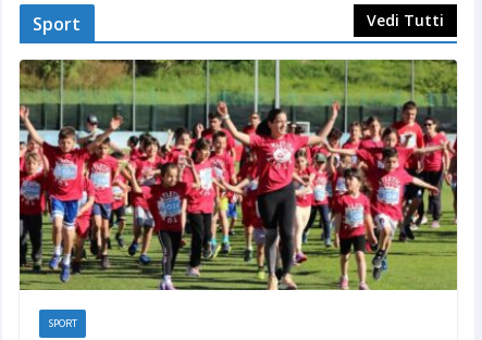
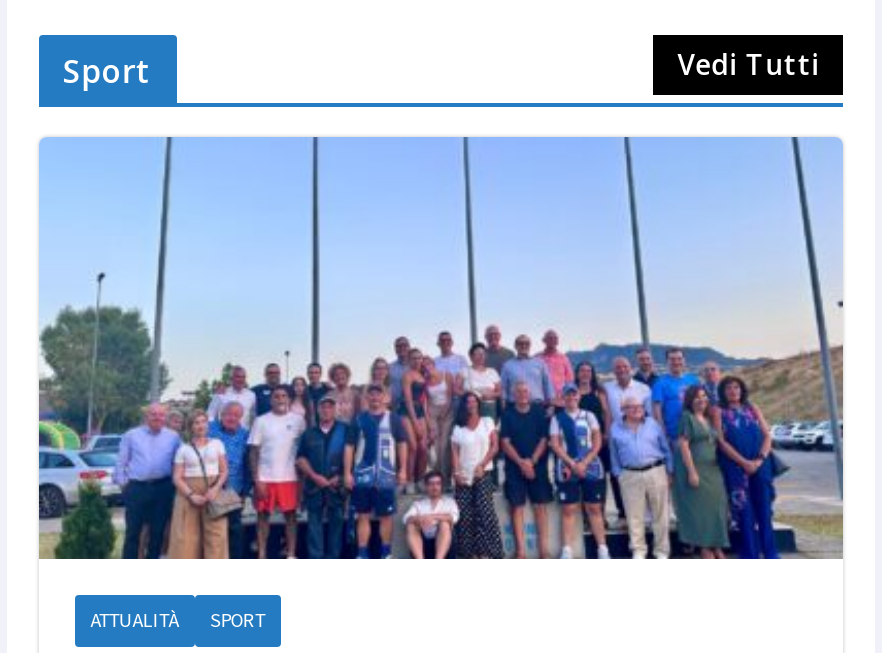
[18,59,458,291] [image] -> [37,135,845,561] [image]
none -> [90,607,178,633] ATTUALITÀ

